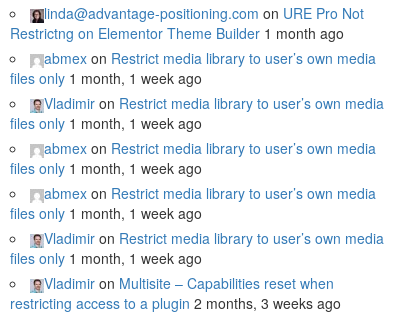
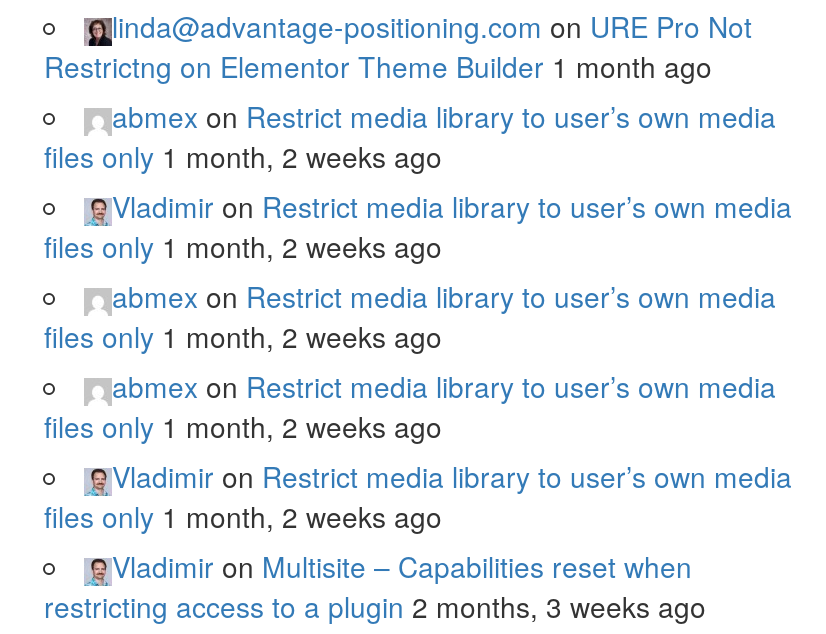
[10,68,202,88] files only 1 month, 1 week ago -> [44,137,442,177] files only 1 month, 2 weeks ago
[10,113,202,133] files only 1 month, 1 week ago -> [44,227,442,267] files only 1 month, 2 weeks ago
[10,158,202,178] files only 1 month, 1 week ago -> [44,317,442,357] files only 1 month, 2 weeks ago
[10,203,202,223] files only 1 month, 1 week ago -> [44,407,442,447] files only 1 month, 2 weeks ago
[10,248,202,268] files only 1 month, 1 week ago -> [44,497,442,537] files only 1 month, 2 weeks ago

